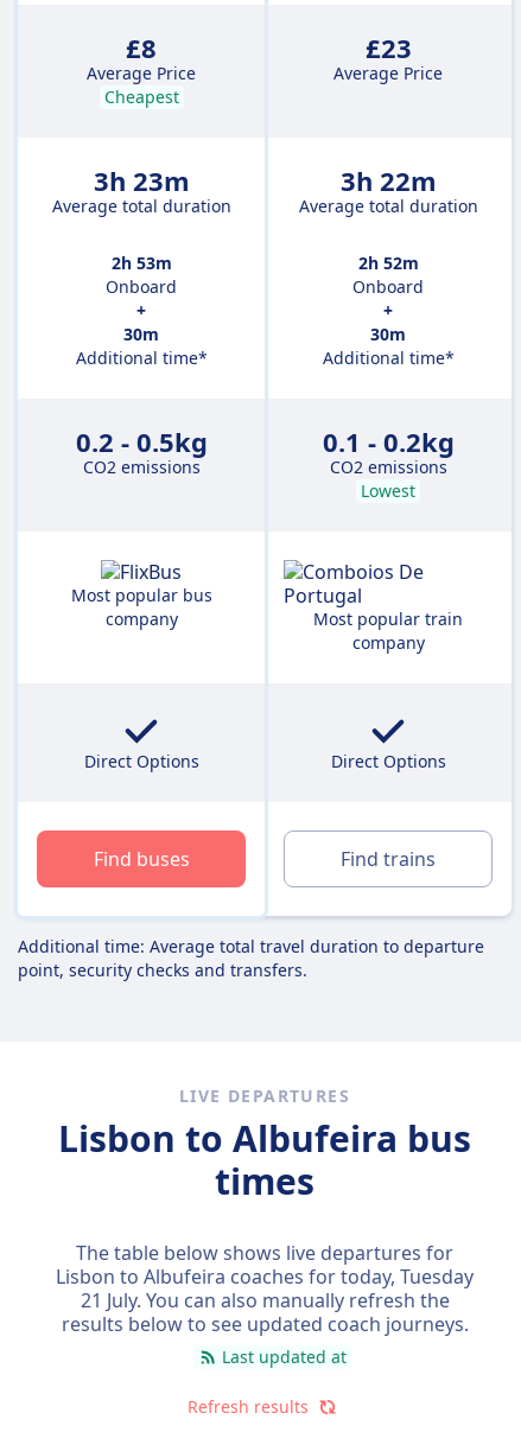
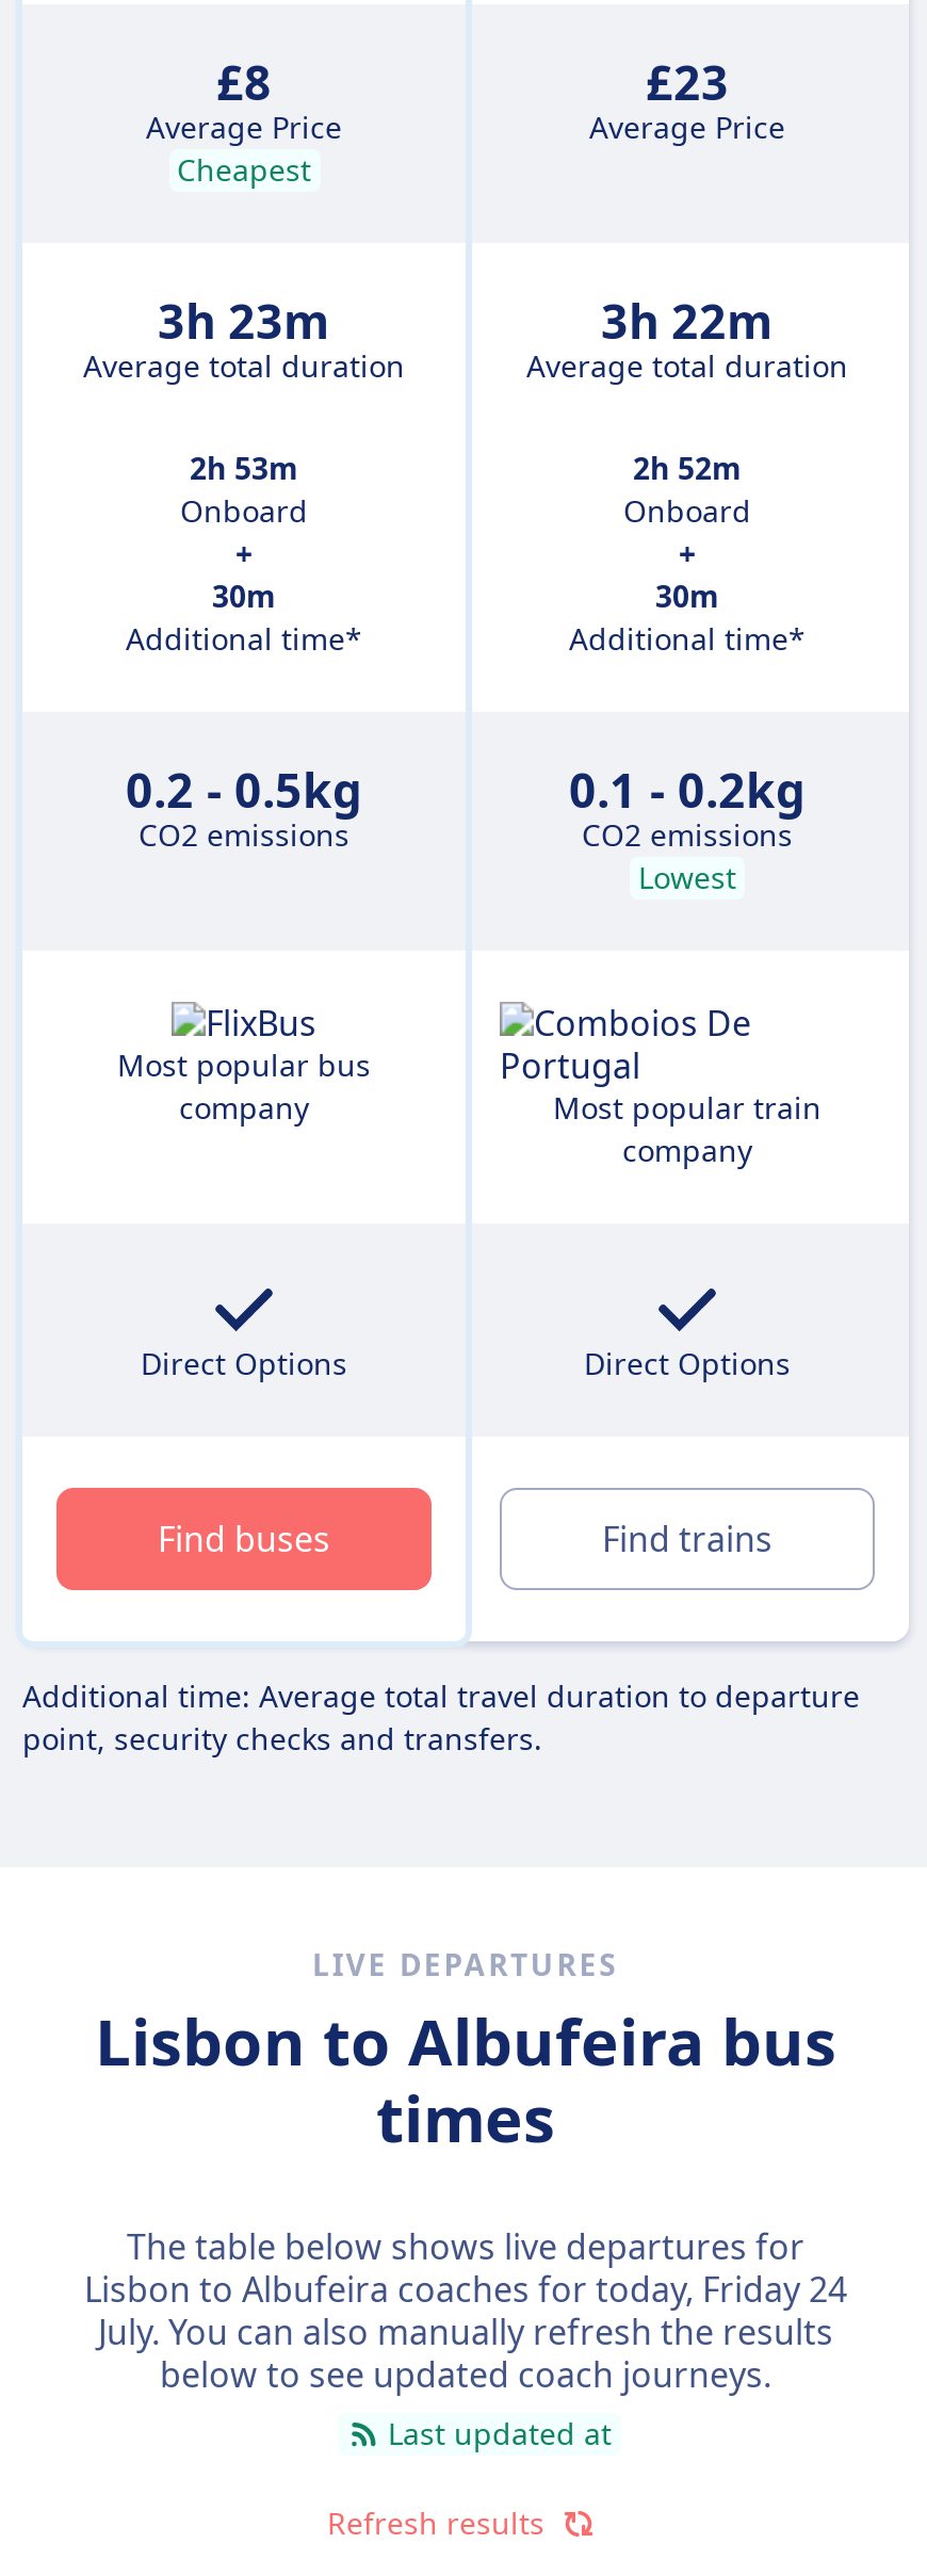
[56,1264,474,1337] Lisbon to Albufeira coaches for today, Tuesday | 21 July. You can also manually refresh the | results below to see updated coach journeys. -> [84,2266,847,2398] Lisbon to Albufeira coaches for today, Friday 24 | July. You can also manually refresh the results | below to see updated coach journeys.

